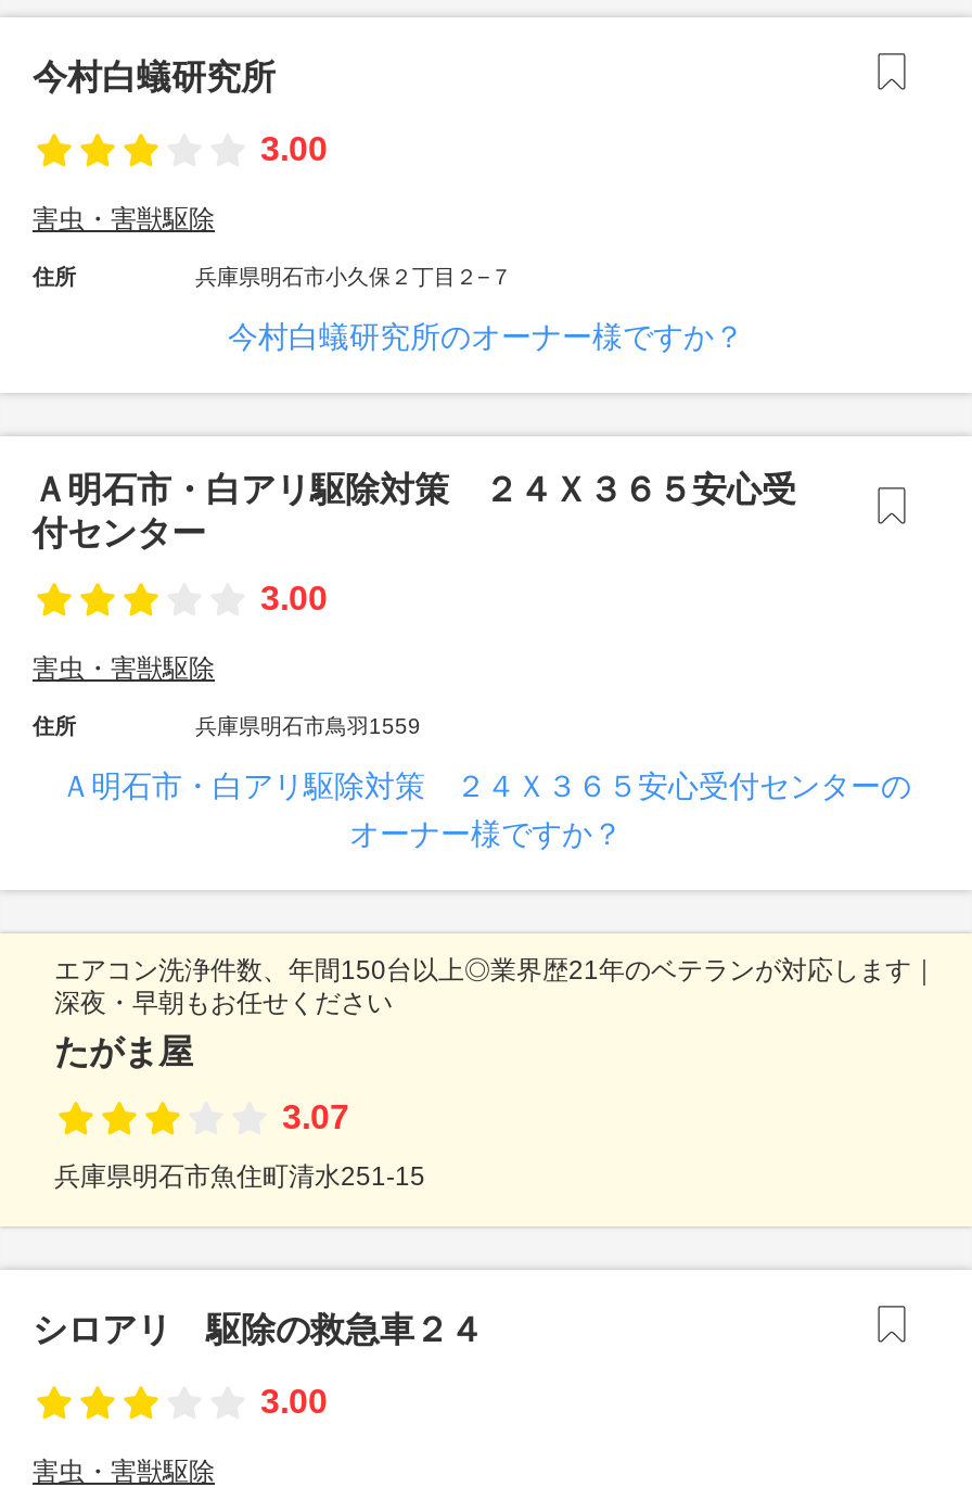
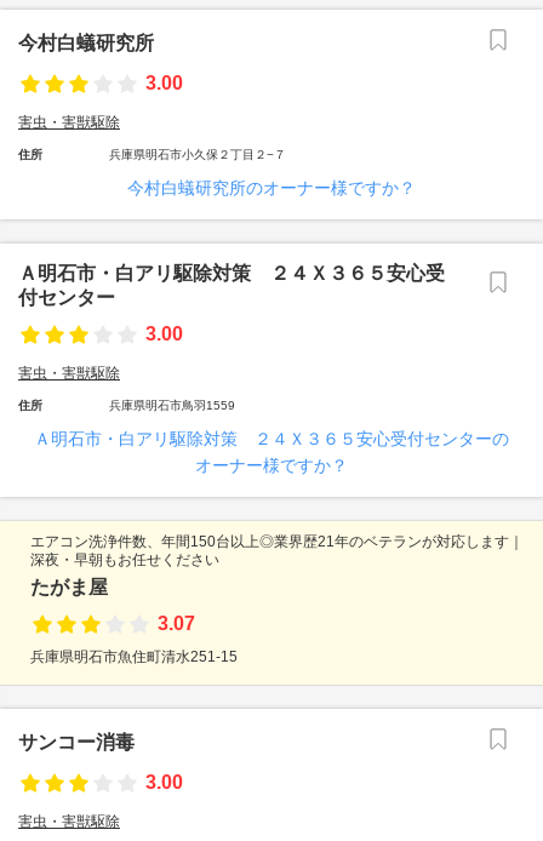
[33,1311,484,1348] シロアリ 駆除の救急車２４ -> [18,732,135,753] サンコー消毒

